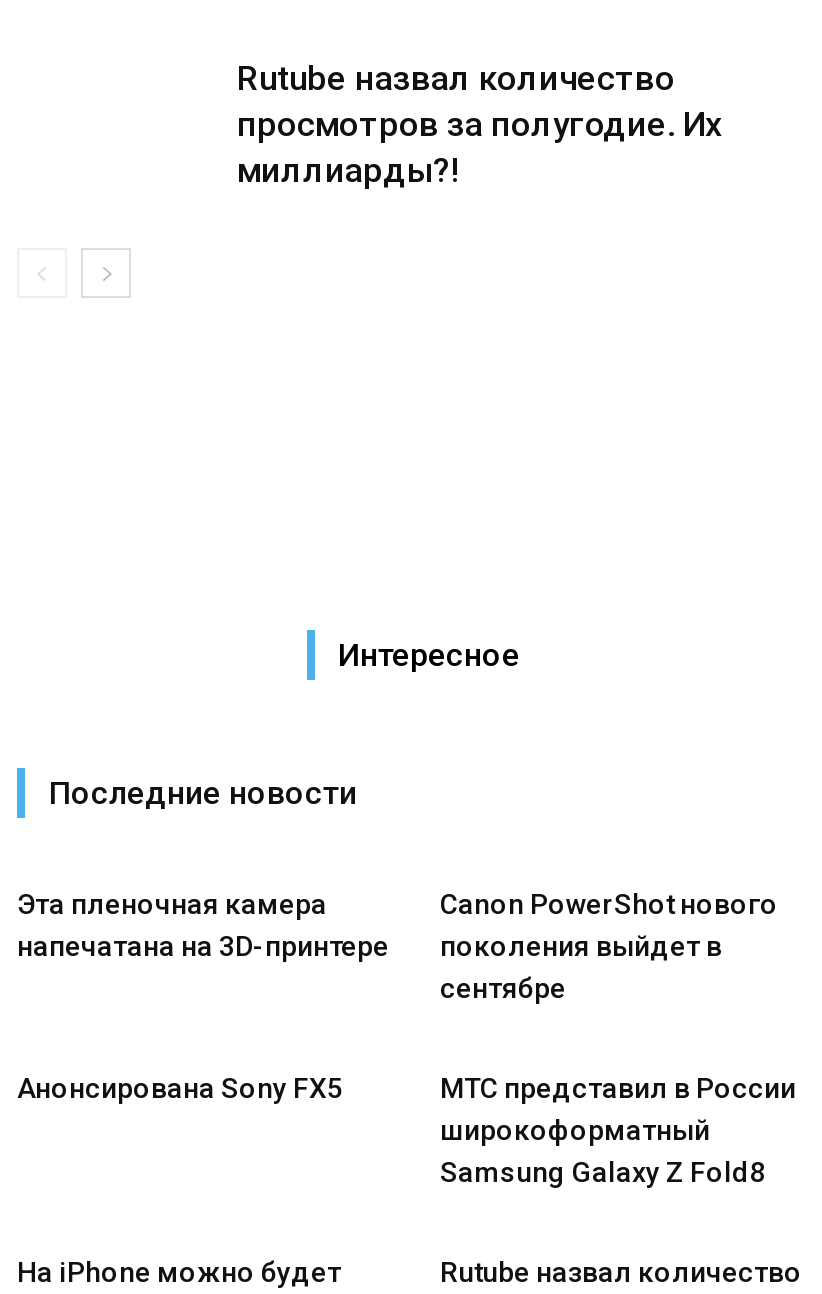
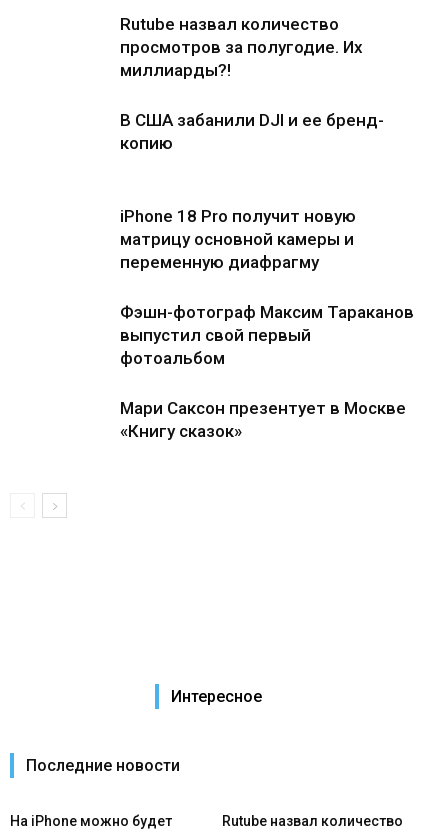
none -> [120,110,384,153] В США забанили DJI и ее бренд- | копию
none -> [120,206,414,441] iPhone 18 Pro получит новую | матрицу основной камеры и | переменную диафрагму | Фэшн-фотограф Максим Тараканов | выпустил свой первый | фотоальбом | Мари Саксон презентует в Москве | «Книгу сказок»
moved [49,636,520,812] -> [26,687,261,775]: Интересное | Последние новости
[17,888,389,962] Эта пленочная камера | напечатана на 3D-принтере -> none
[17,888,796,1188] Canon PowerShot нового | поколения выйдет в | сентябре | Анонсирована Sony FX5 | МТС представил в России | широкоформатный | Samsung Galaxy Z Fold8 -> none

